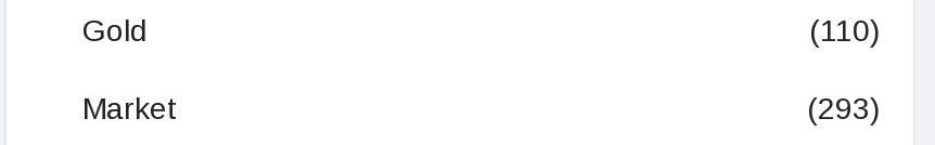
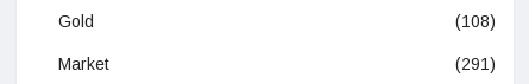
[809,13,881,48] (110) -> [455,12,496,31] (108)
[807,91,881,126] (293) -> [455,54,496,73] (291)

